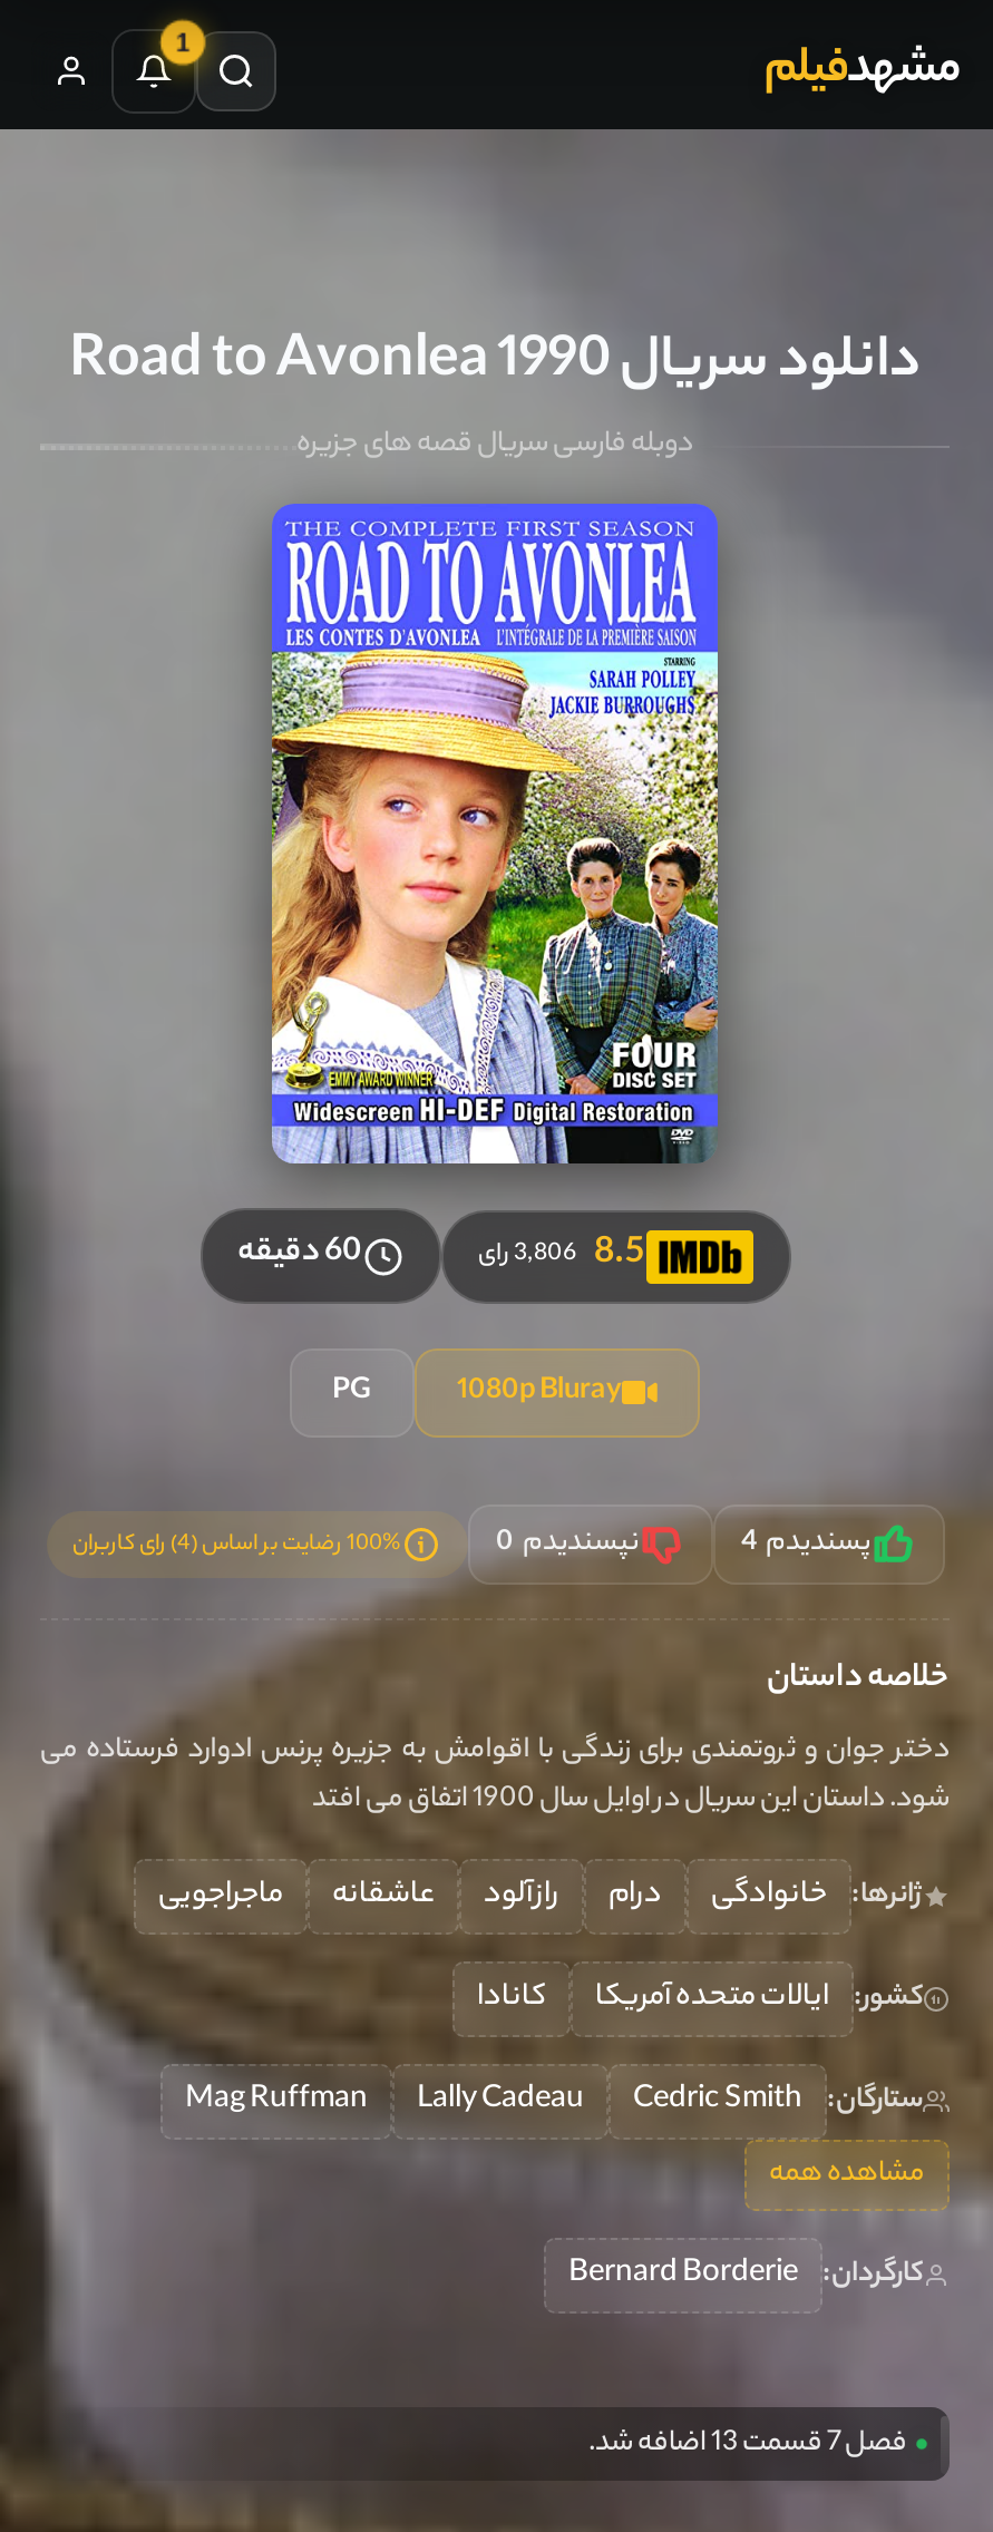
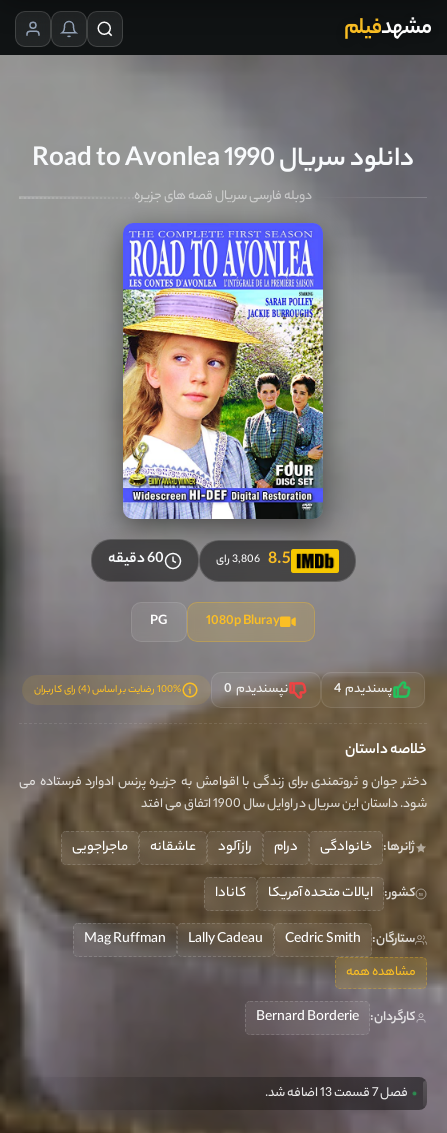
[176,28,189,55] 1 -> none

